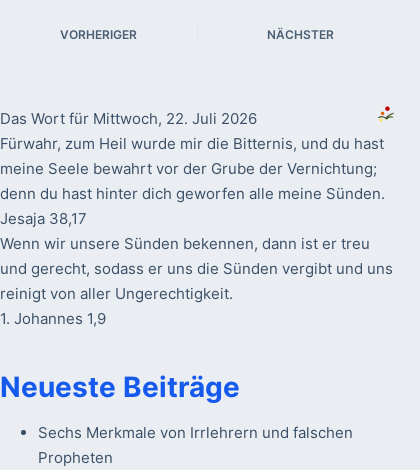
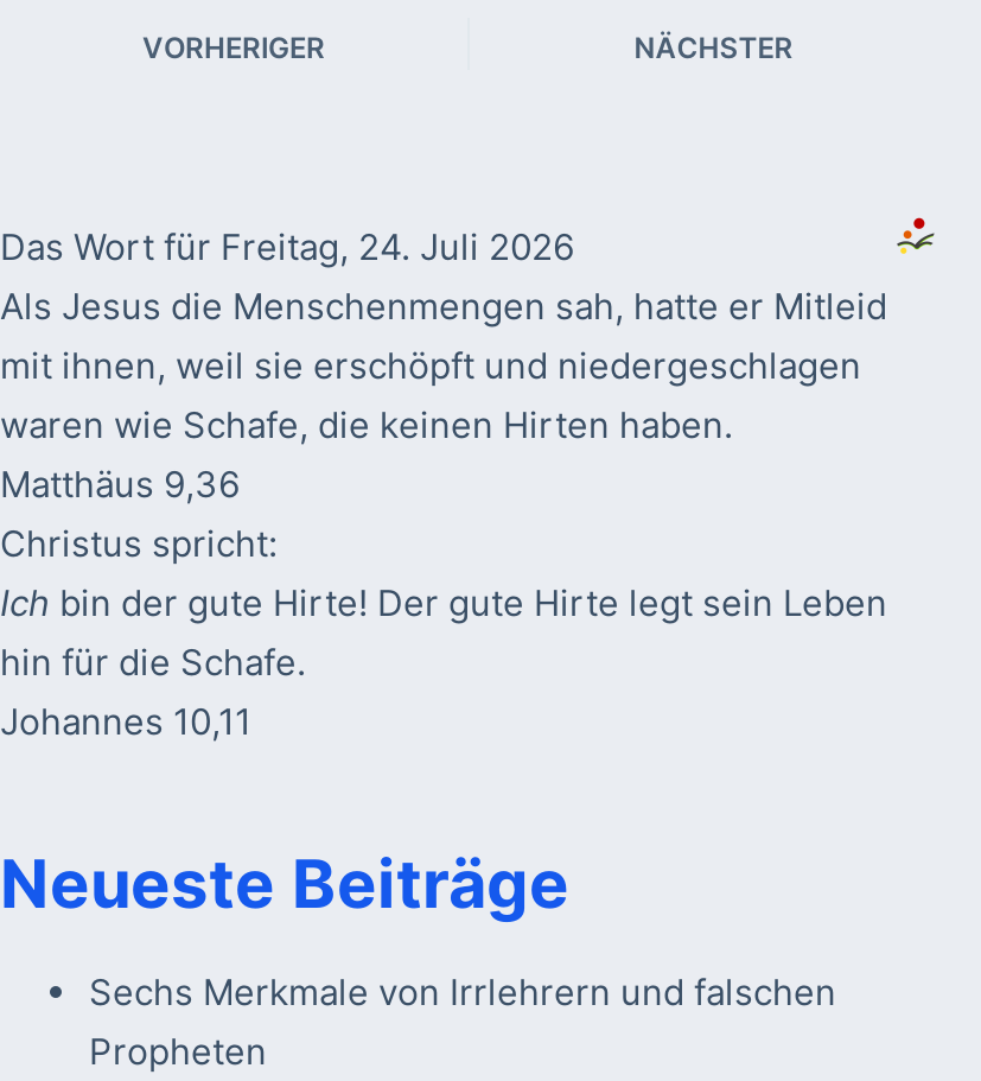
[0,108,393,327] Das Wort für Mittwoch, 22. Juli 2026 | Fürwahr, zum Heil wurde mir die Bitternis, und du hast | meine Seele bewahrt vor der Grube der Vernichtung; | denn du hast hinter dich geworfen alle meine Sünden. | Jesaja 38,17 | Wenn wir unsere Sünden bekennen, dann ist er treu | und gerecht, sodass er uns die Sünden vergibt und uns | reinigt von aller Ungerechtigkeit. | 1. Johannes 1,9 -> [0,223,887,743] Das Wort für Freitag, 24. Juli 2026 | Als Jesus die Menschenmengen sah, hatte er Mitleid | mit ihnen, weil sie erschöpft und niedergeschlagen | waren wie Schafe, die keinen Hirten haben. | Matthäus 9,36 | Christus spricht: | Ich bin der gute Hirte! Der gute Hirte legt sein Leben | hin für die Schafe. | Johannes 10,11

